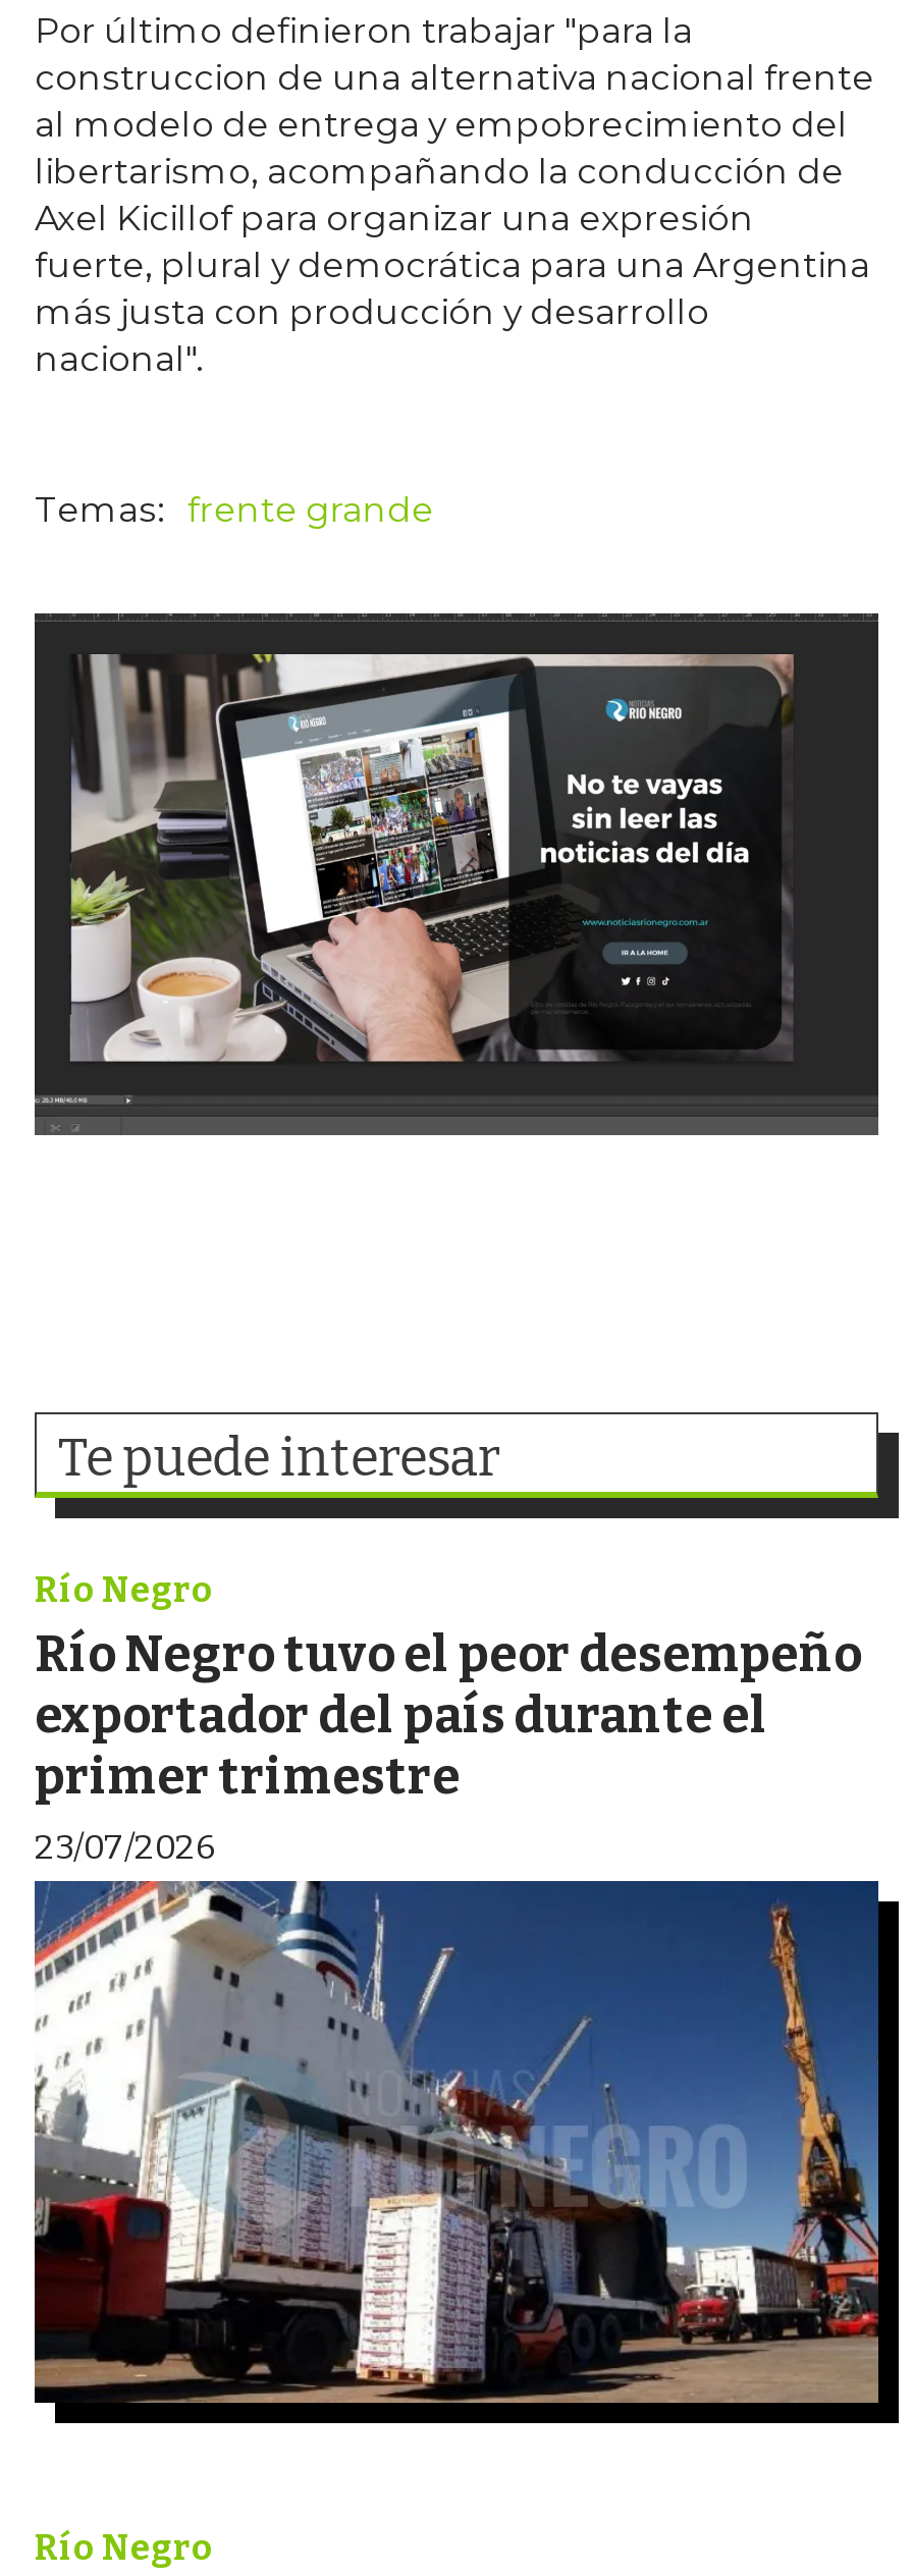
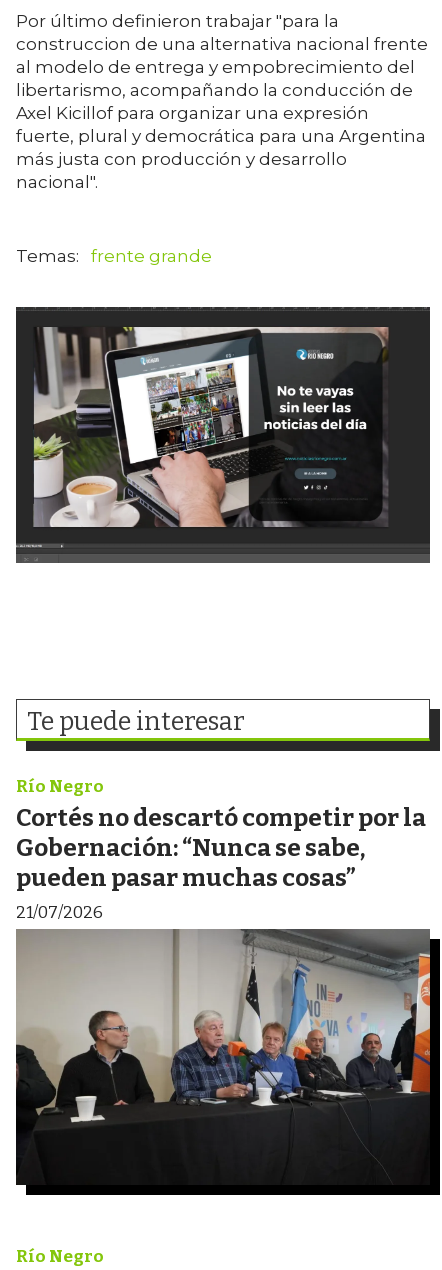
[35,1625,862,1806] Río Negro tuvo el peor desempeño | exportador del país durante el | primer trimestre -> [16,803,426,892] Cortés no descartó competir por la | Gobernación: “Nunca se sabe, | pueden pasar muchas cosas”
[35,1825,216,1868] 23/07/2026 -> [16,902,103,923] 21/07/2026
[33,1879,880,2405] [image] -> [15,929,431,1185] [image]

